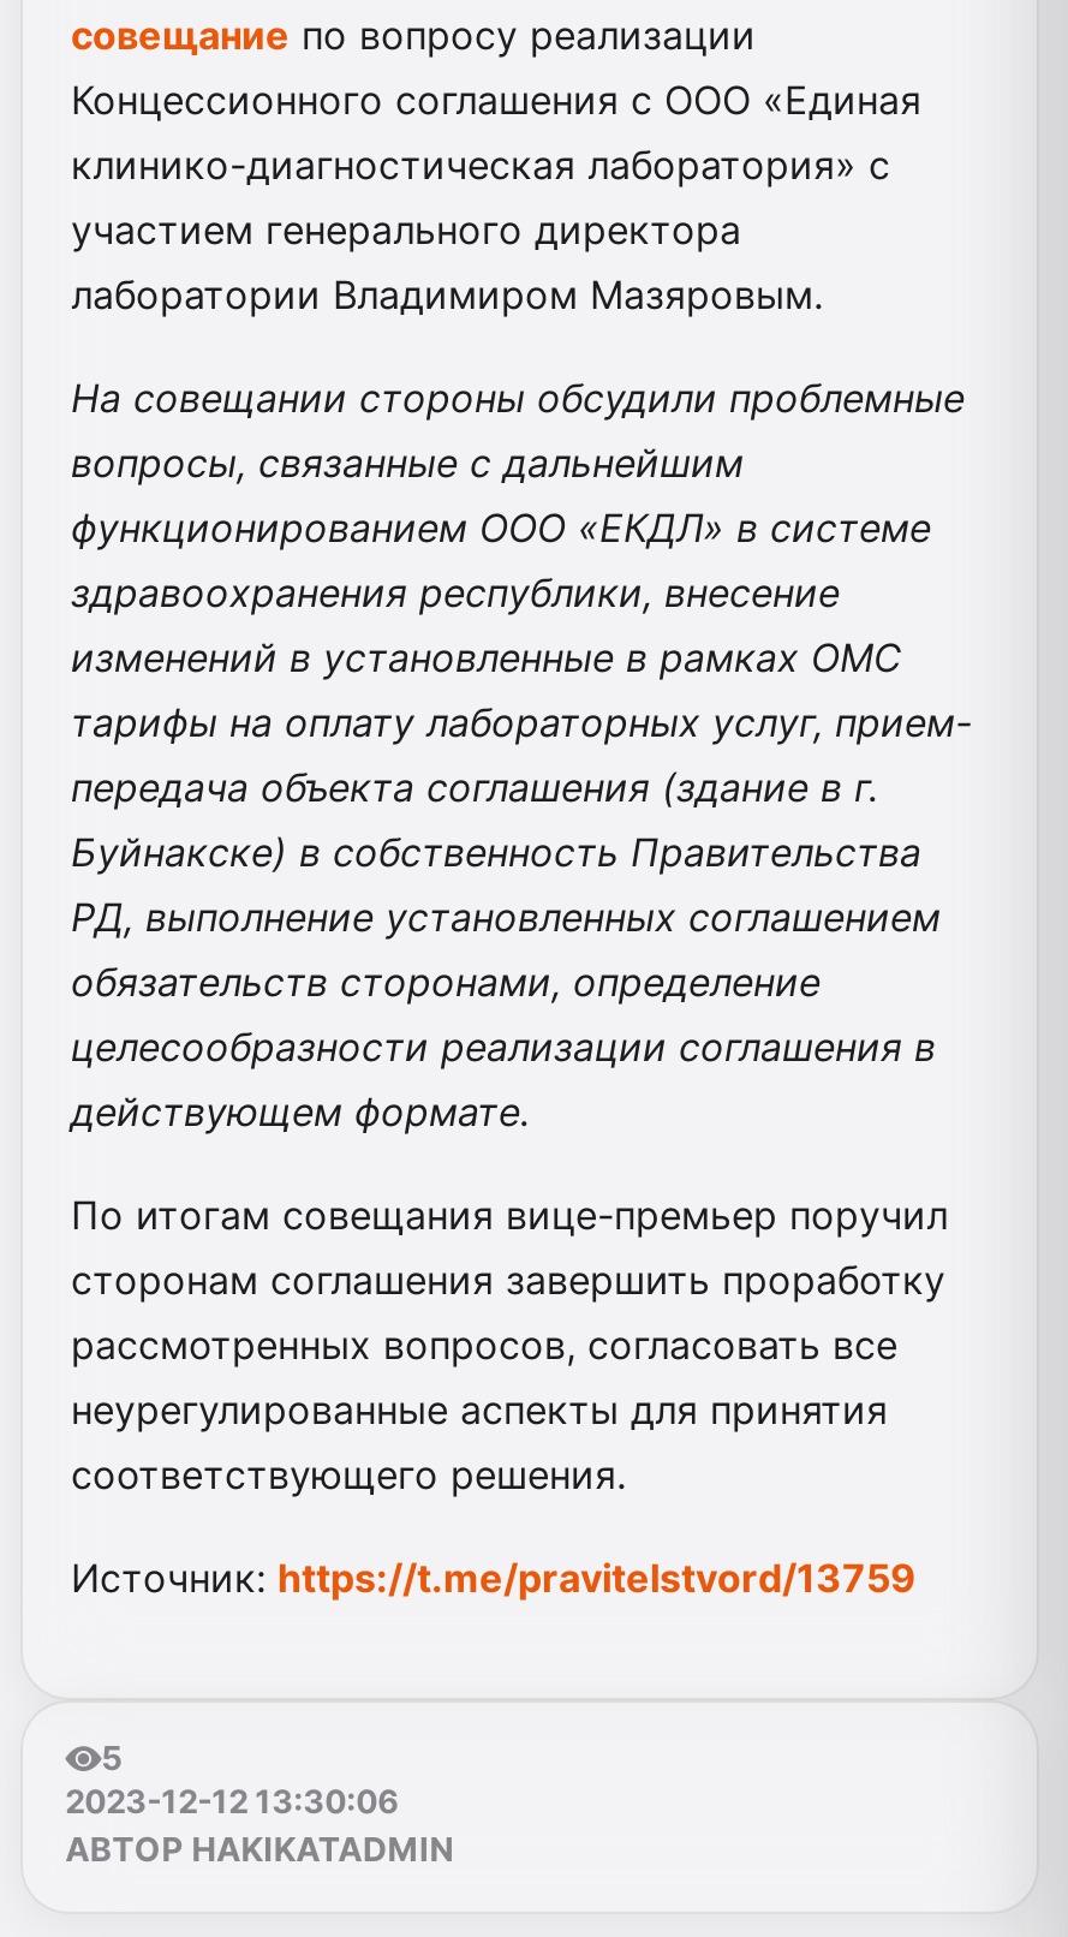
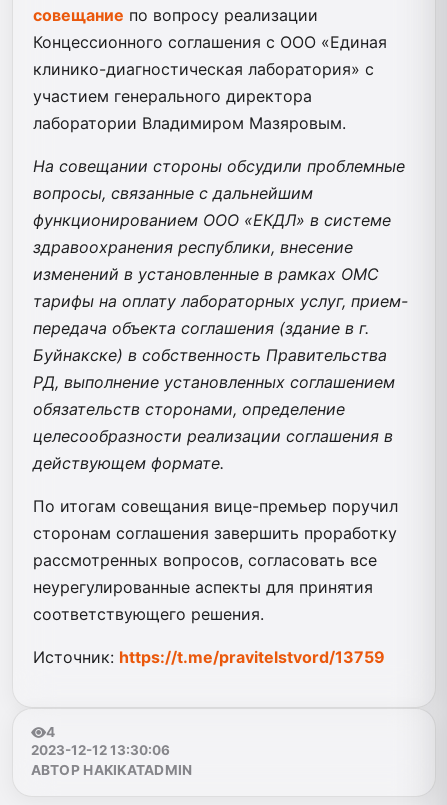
[101,1739,123,1777] 5 -> [46,724,55,740] 4

